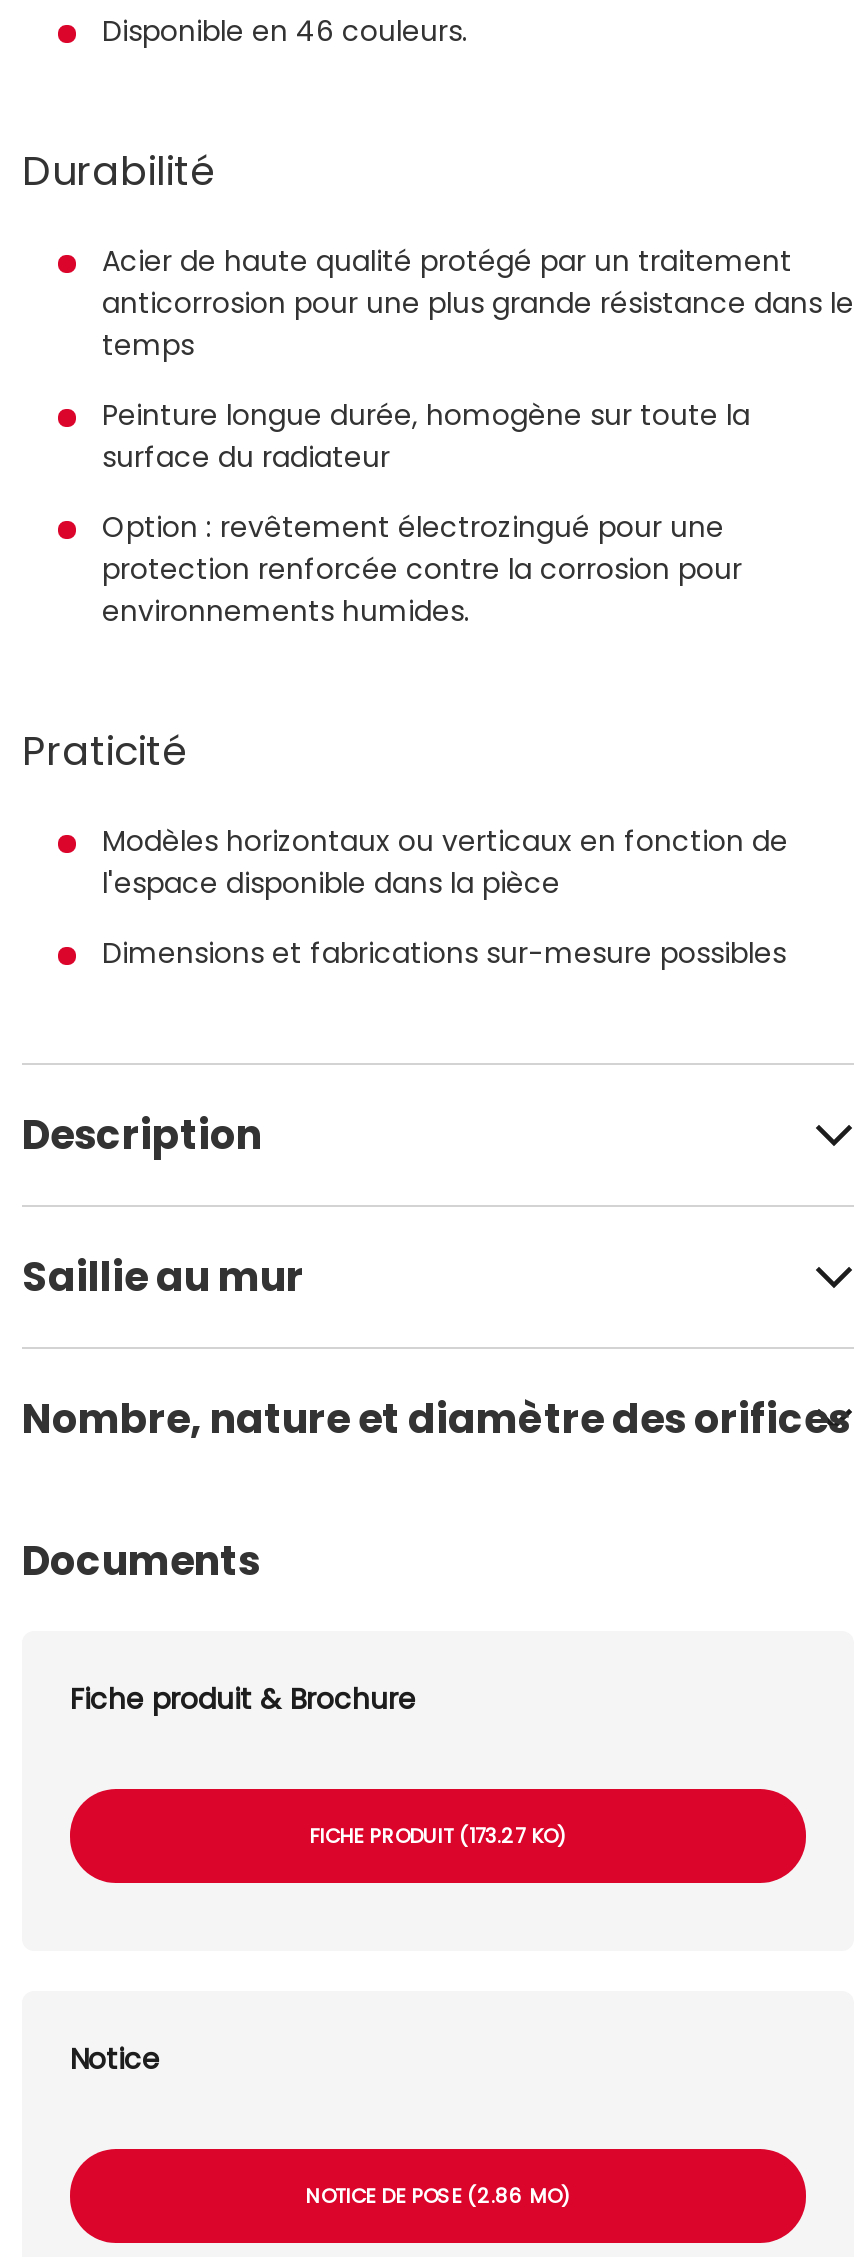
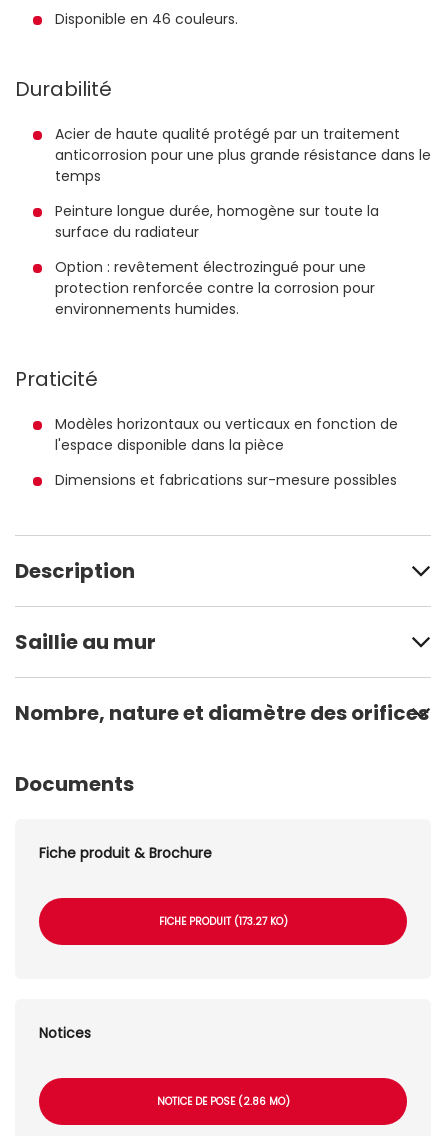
[70,2039,160,2079] Notice -> [39,1023,91,1043] Notices

